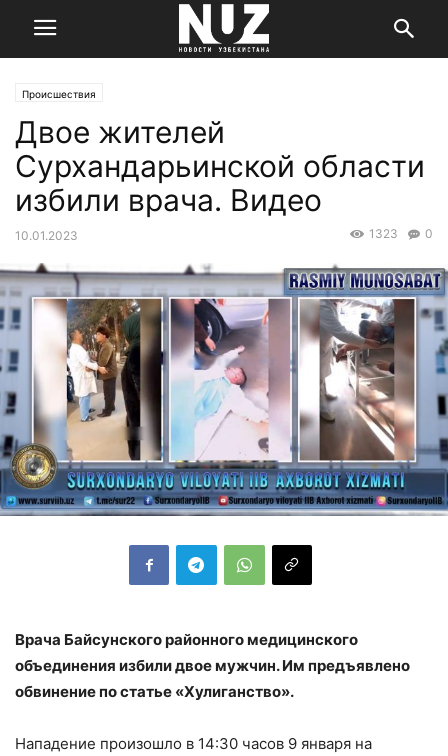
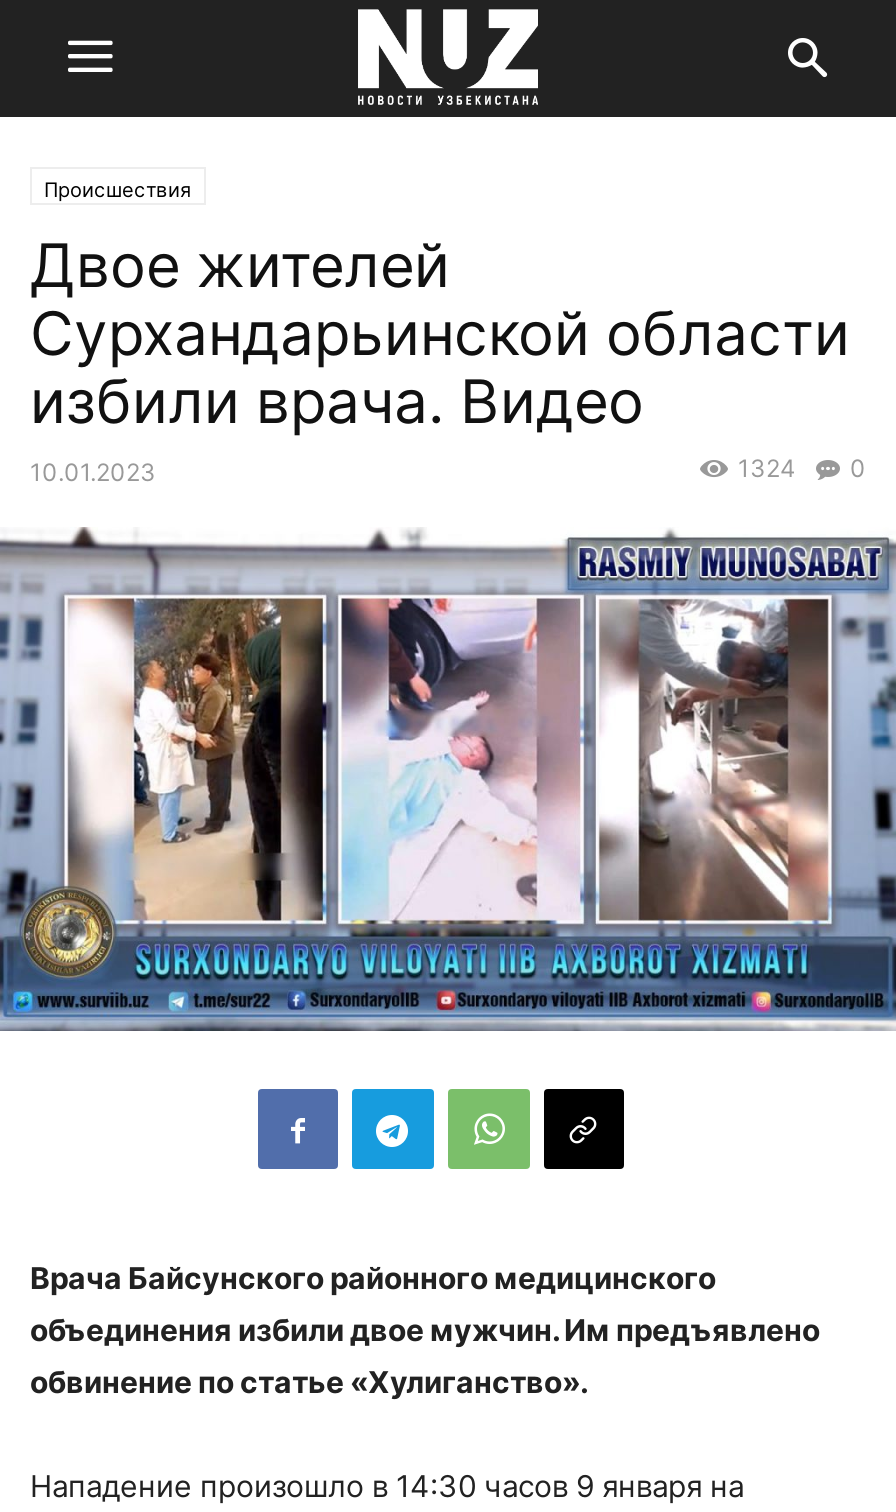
[369,226,433,241] 1323 0 -> [738,453,866,483] 1324 0

